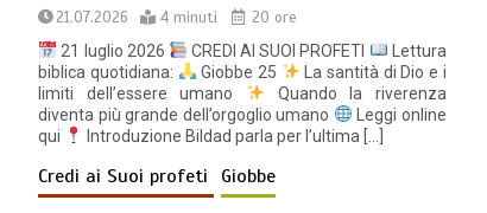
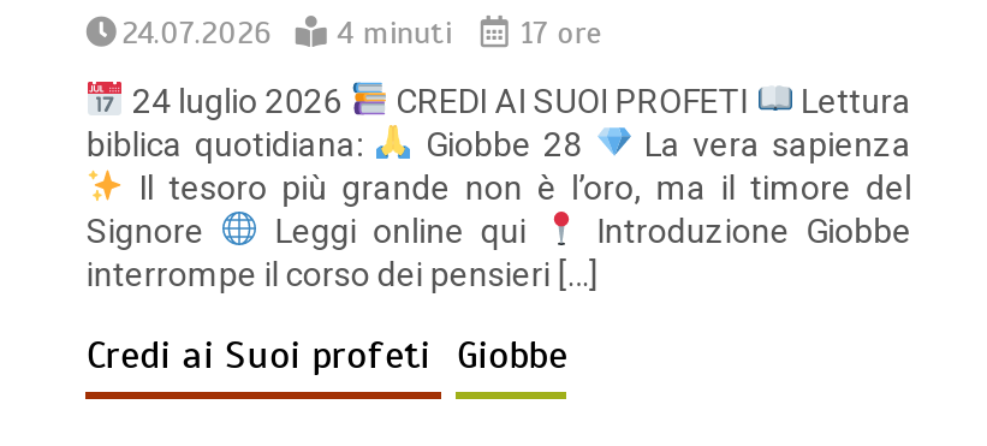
[56,8,129,27] 21.07.2026 -> [122,13,271,52] 24.07.2026
[248,8,297,27] 20 ore -> [512,13,603,52] 17 ore
[57,41,446,60] 21 luglio 2026 CREDI AI SUOI PROFETI Lettura -> [125,81,912,119] 24 luglio 2026 CREDI AI SUOI PROFETI Lettura
[38,62,446,145] Giobbe 25 | La santità di Dio e i | limiti dell’essere umano | Quando la riverenza | diventa più grande dell’orgoglio umano | Leggi online | qui | Introduzione Bildad parla per l’ultima […] -> [86,124,912,292] Giobbe 28 | La vera sapienza | Il tesoro più grande non è l’oro, ma il timore del | Signore | Leggi online qui | Introduzione Giobbe | interrompe il corso dei pensieri […]

